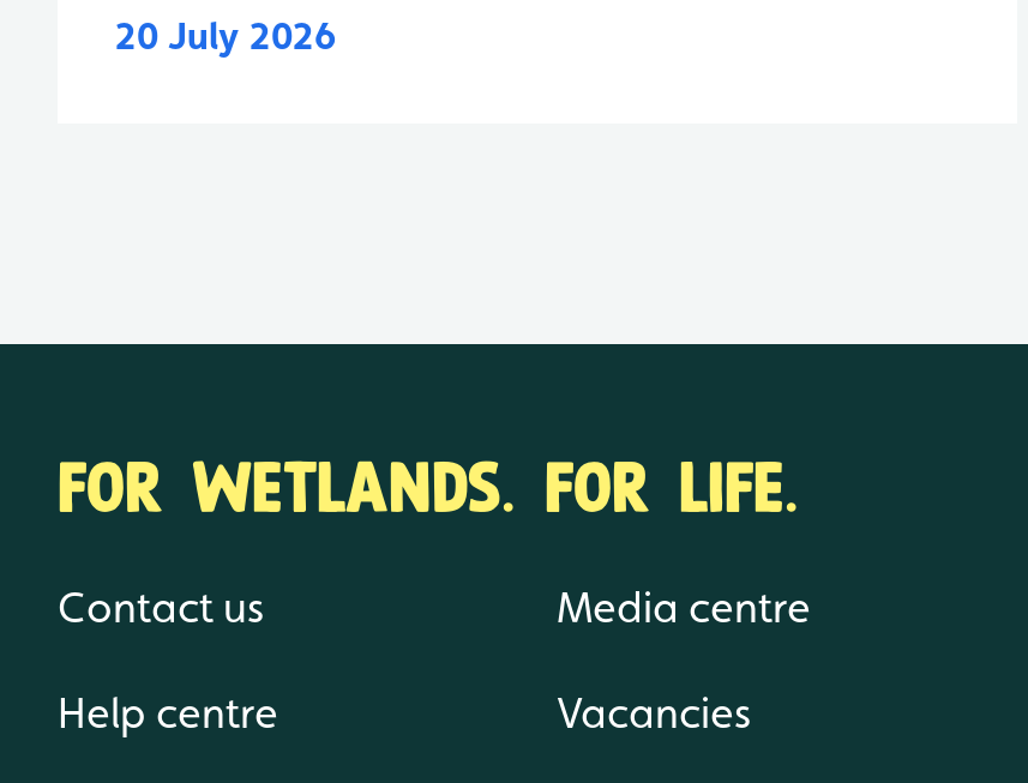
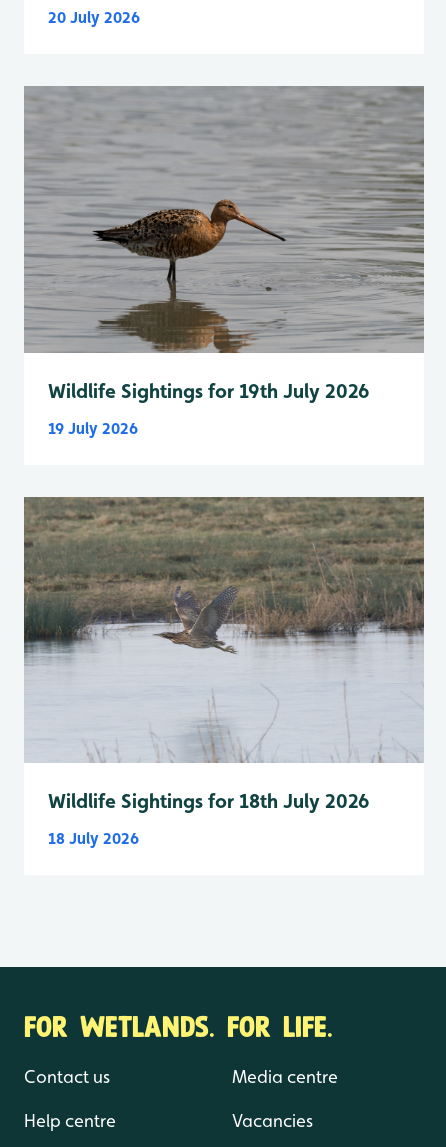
none -> [23,85,425,438] [image] | Wildlife Sightings for 19th July 2026 | 19 July 2026
none -> [23,496,425,848] [image] | Wildlife Sightings for 18th July 2026 | 18 July 2026

